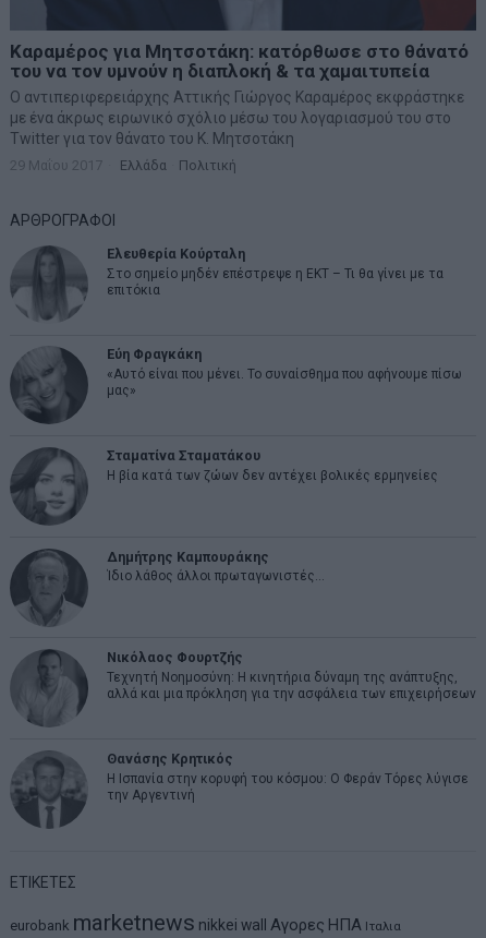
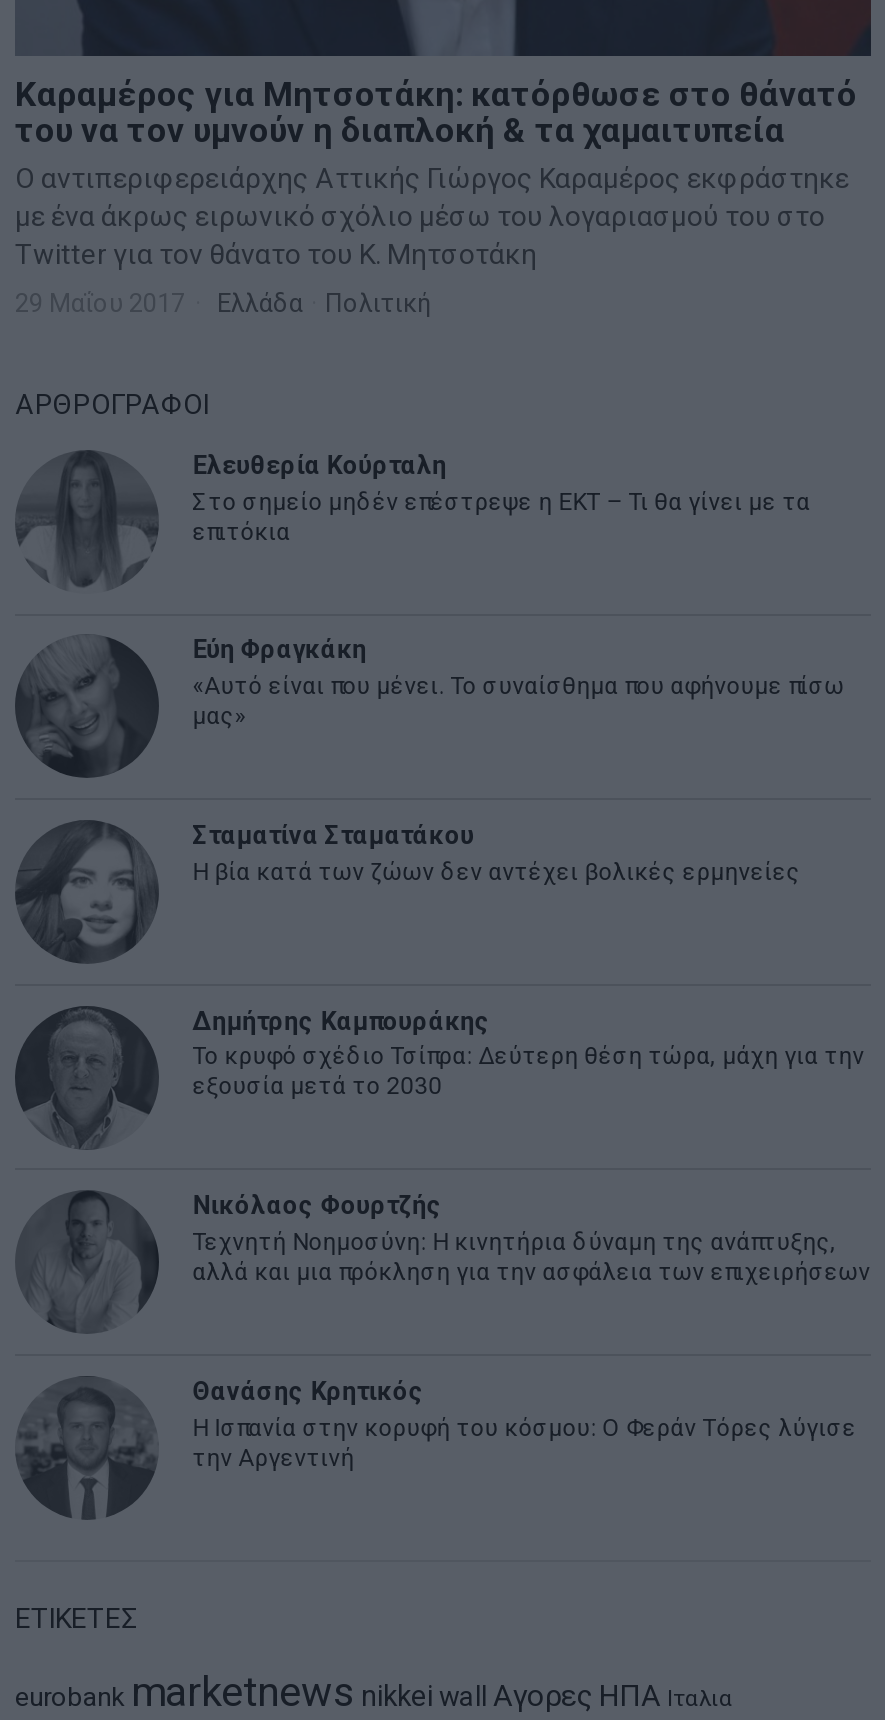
[107,569,325,584] Ίδιο λάθος άλλοι πρωταγωνιστές… -> [193,1043,865,1101] Το κρυφό σχέδιο Τσίπρα: Δεύτερη θέση τώρα, μάχη για την | εξουσία μετά το 2030

